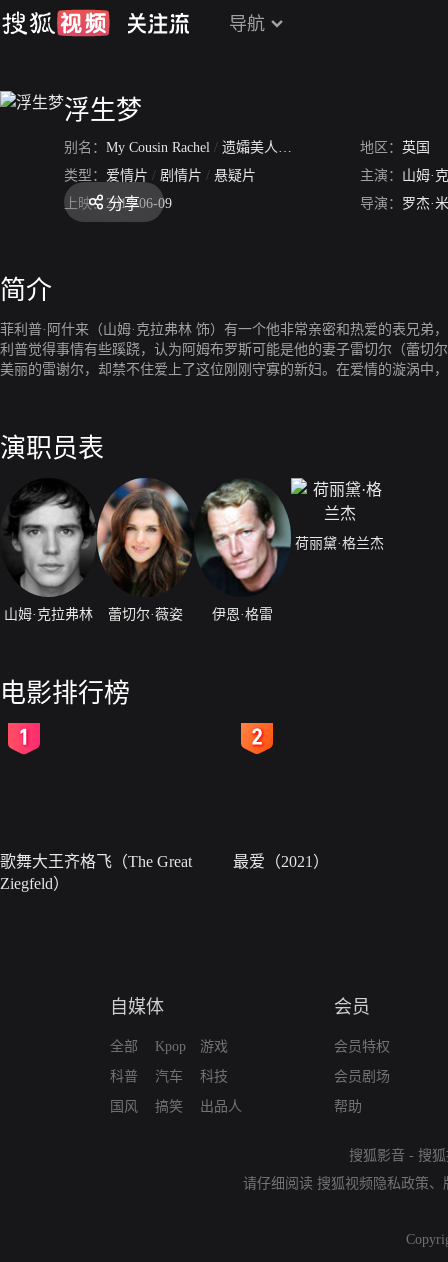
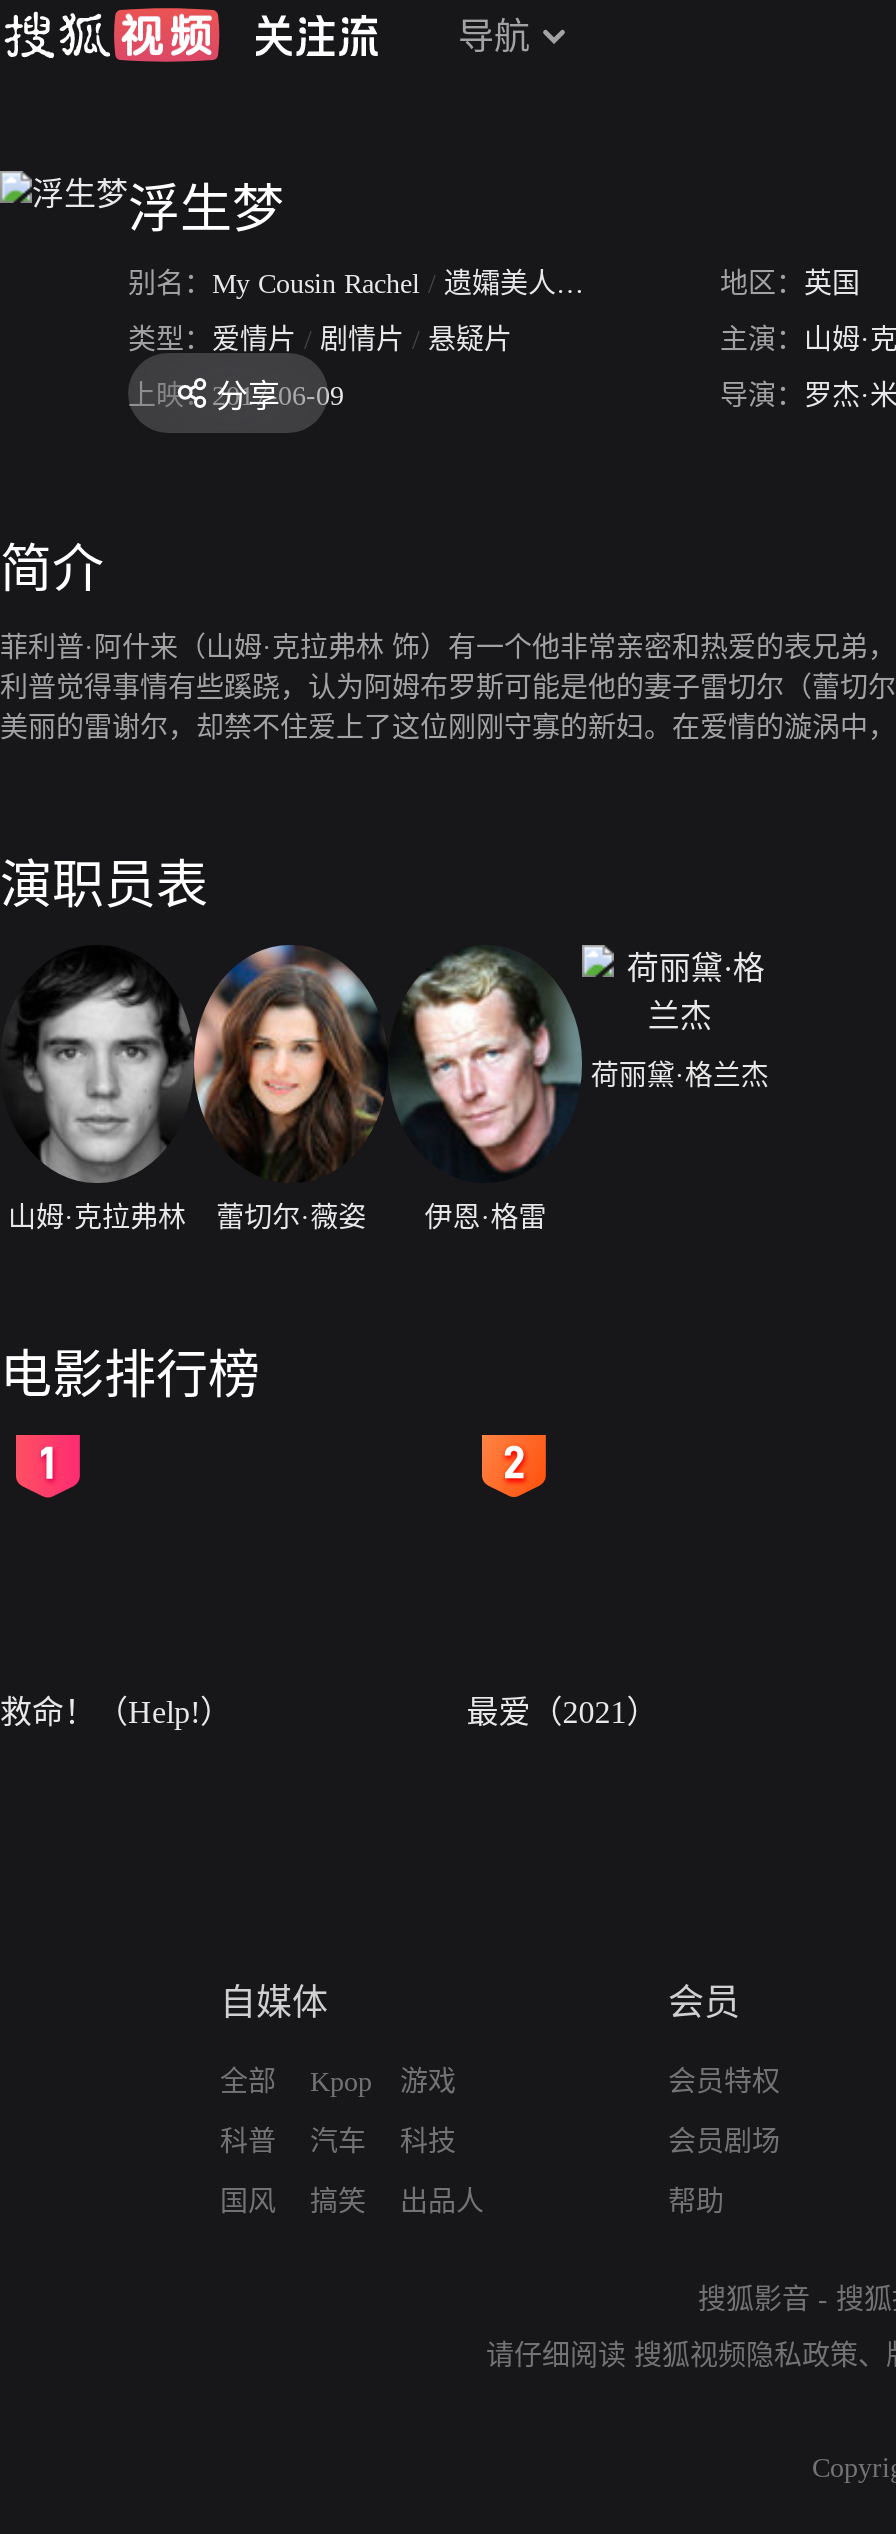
[0,853,192,892] 歌舞大王齐格飞（The Great | Ziegfeld） -> [0,1695,232,1729] 救命！（Help!）

